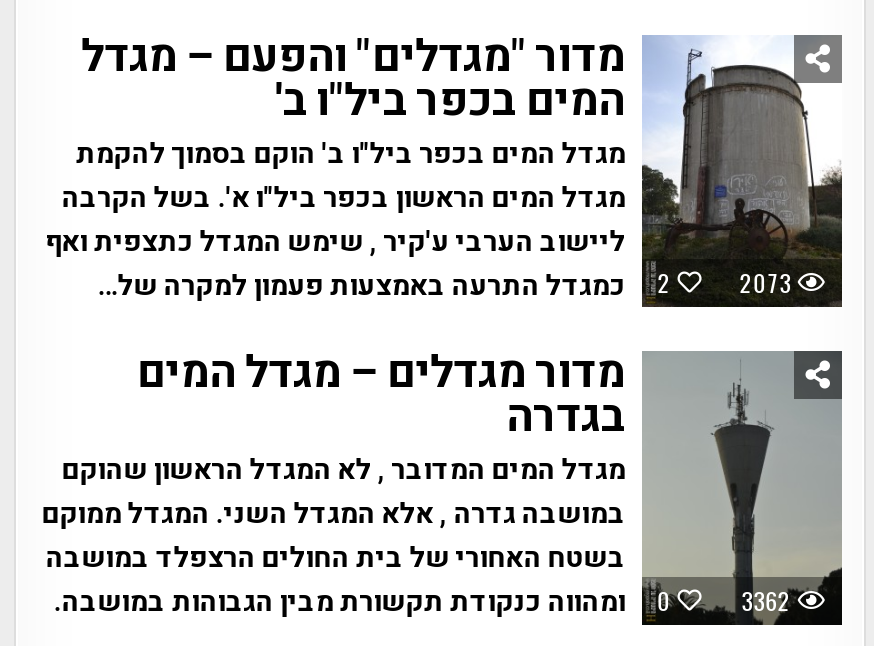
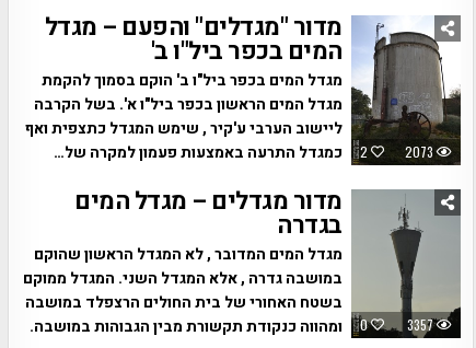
[742,583,792,617] 3362 -> [407,315,433,334] 3357

